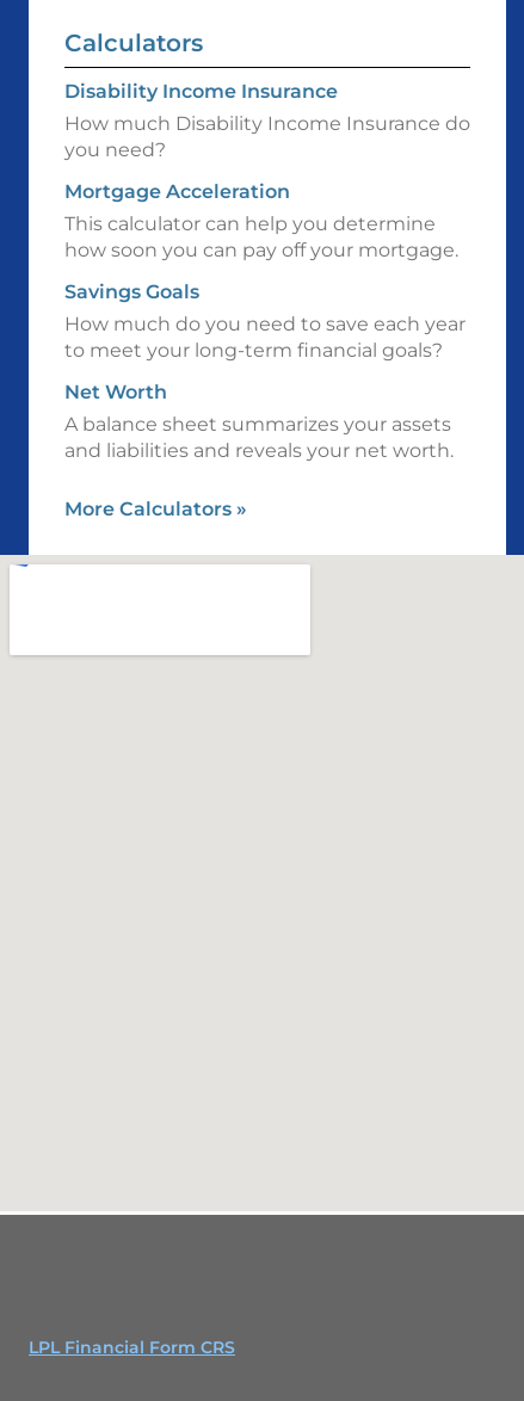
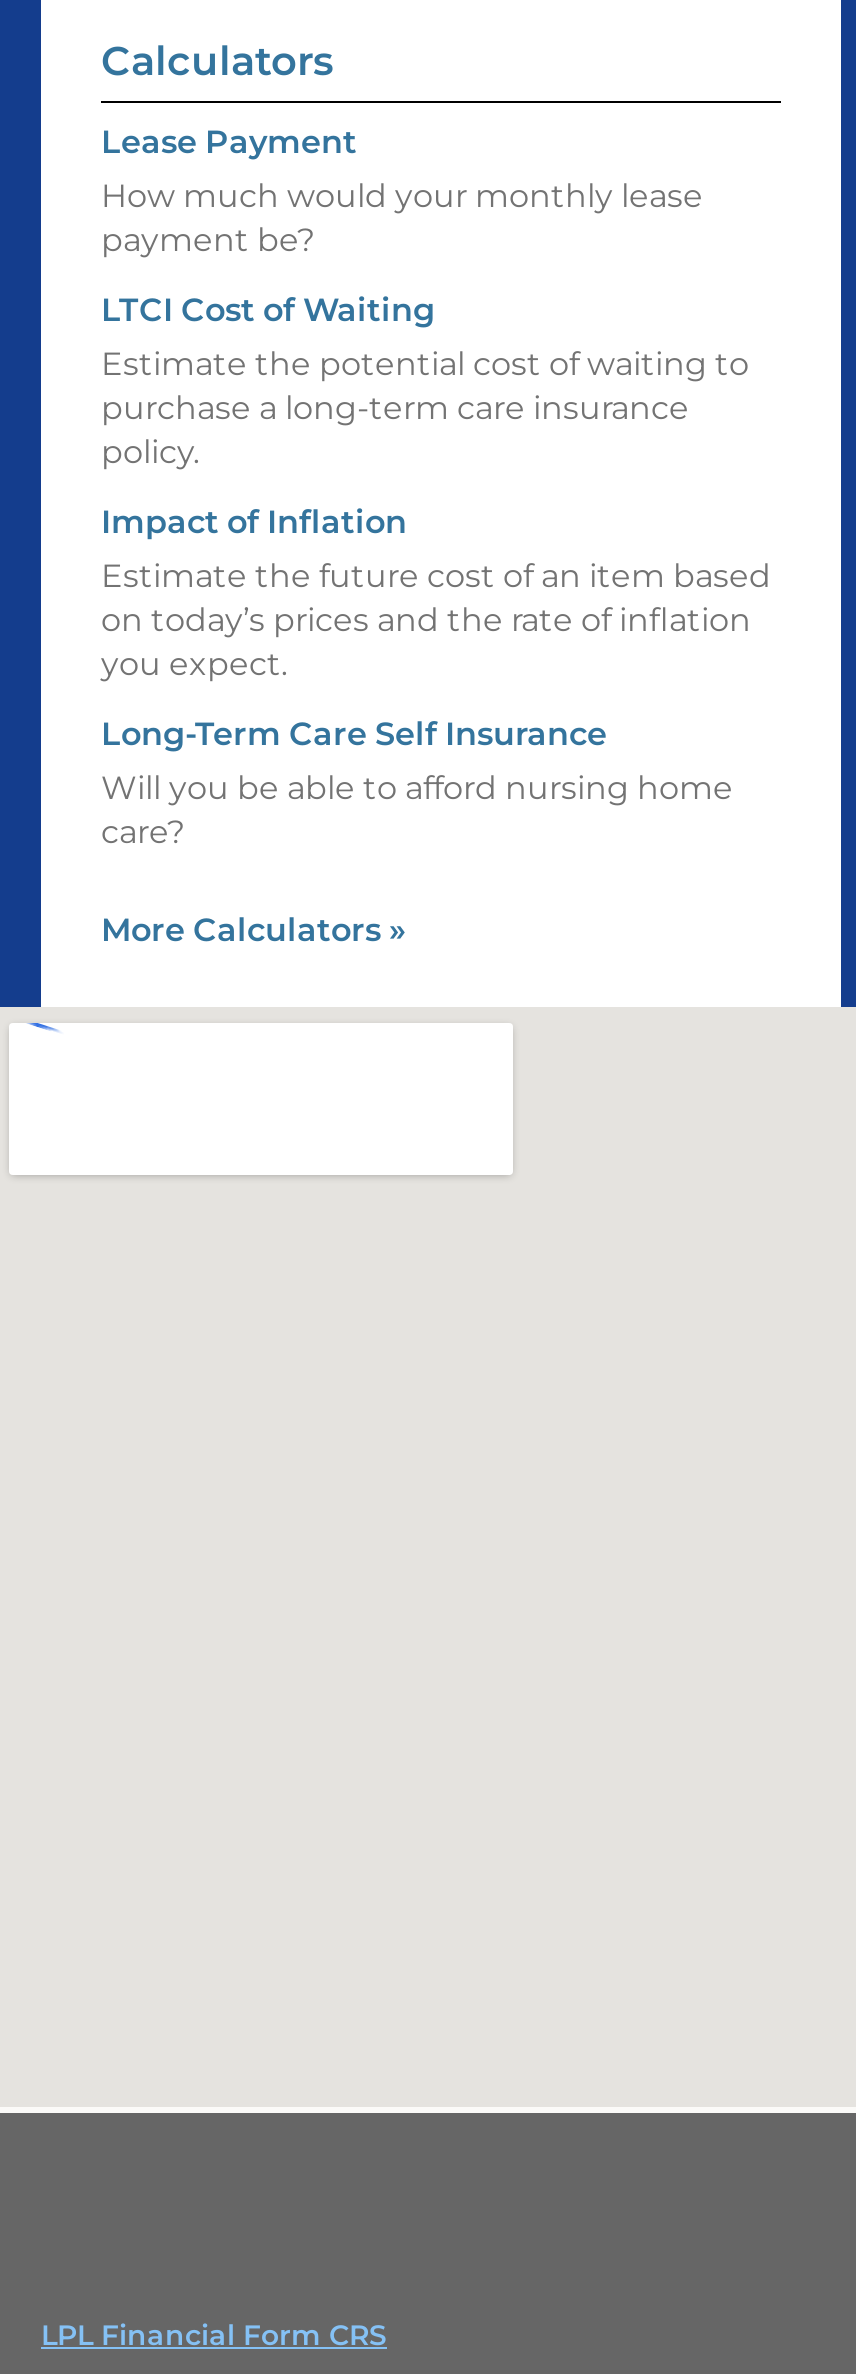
[64,80,470,161] Disability Income Insurance | How much Disability Income Insurance do | you need? -> [101,124,703,260] Lease Payment | How much would your monthly lease | payment be?
[64,181,458,262] Mortgage Acceleration | This calculator can help you determine | how soon you can pay off your mortgage. -> [101,292,749,472] LTCI Cost of Waiting | Estimate the potential cost of waiting to | purchase a long-term care insurance | policy.
[64,281,466,362] Savings Goals | How much do you need to save each year | to meet your long-term financial goals? -> [101,504,771,684] Impact of Inflation | Estimate the future cost of an item based | on today’s prices and the rate of inflation | you expect.
[64,381,454,462] Net Worth | A balance sheet summarizes your assets | and liabilities and reveals your net worth. -> [101,716,733,852] Long-Term Care Self Insurance | Will you be able to afford nursing home | care?

